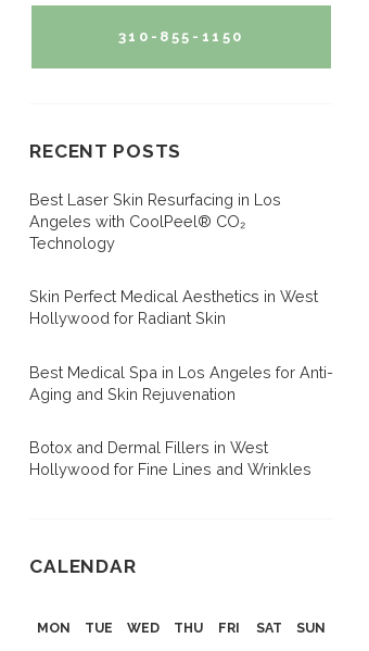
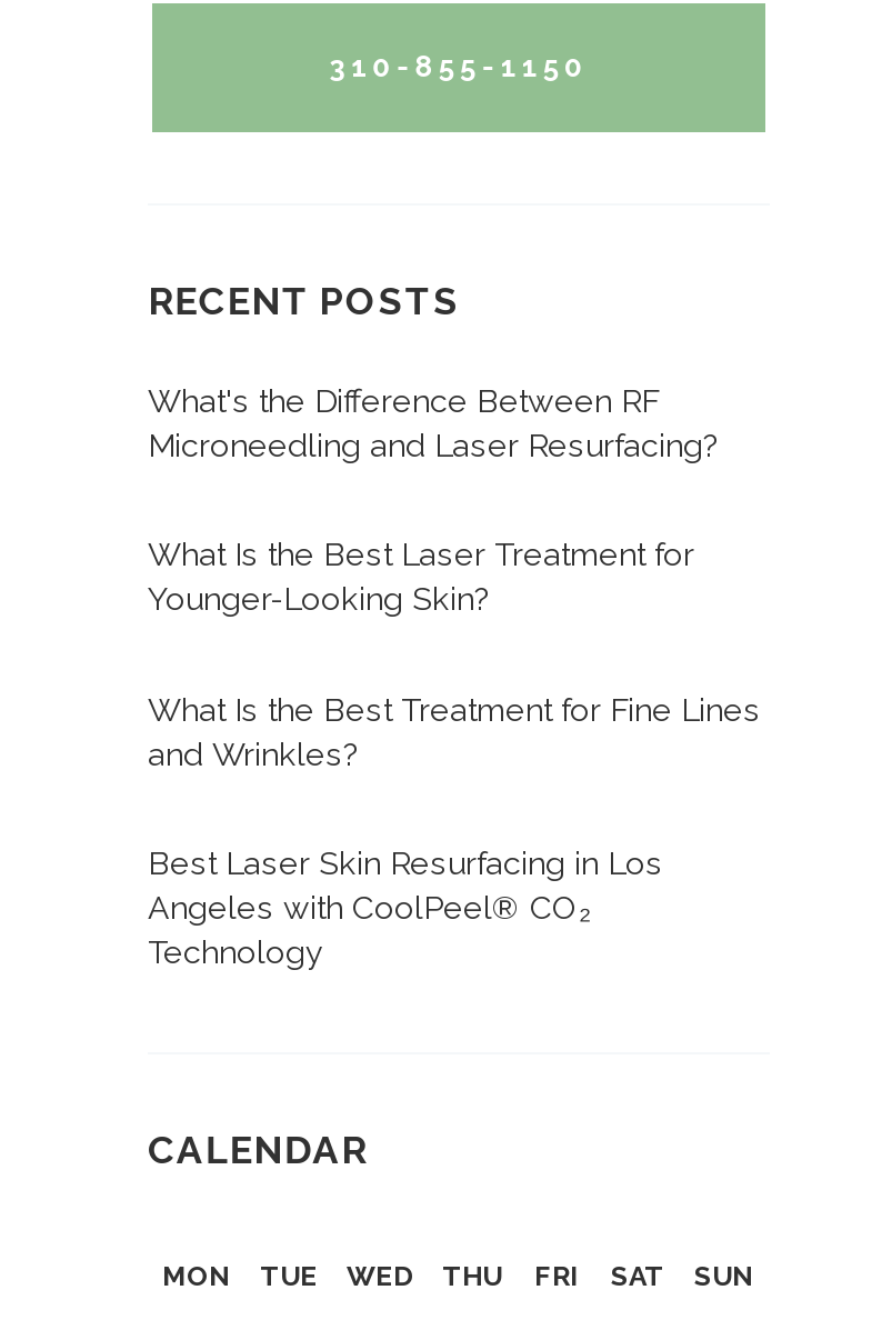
none -> [148,381,761,771] What's the Difference Between RF | Microneedling and Laser Resurfacing? | What Is the Best Laser Treatment for | Younger-Looking Skin? | What Is the Best Treatment for Fine Lines | and Wrinkles?
moved [29,190,281,252] -> [148,843,663,969]: Best Laser Skin Resurfacing in Los | Angeles with CoolPeel® CO₂ | Technology
[29,287,333,478] Skin Perfect Medical Aesthetics in West | Hollywood for Radiant Skin | Best Medical Spa in Los Angeles for Anti- | Aging and Skin Rejuvenation | Botox and Dermal Fillers in West | Hollywood for Fine Lines and Wrinkles -> none

